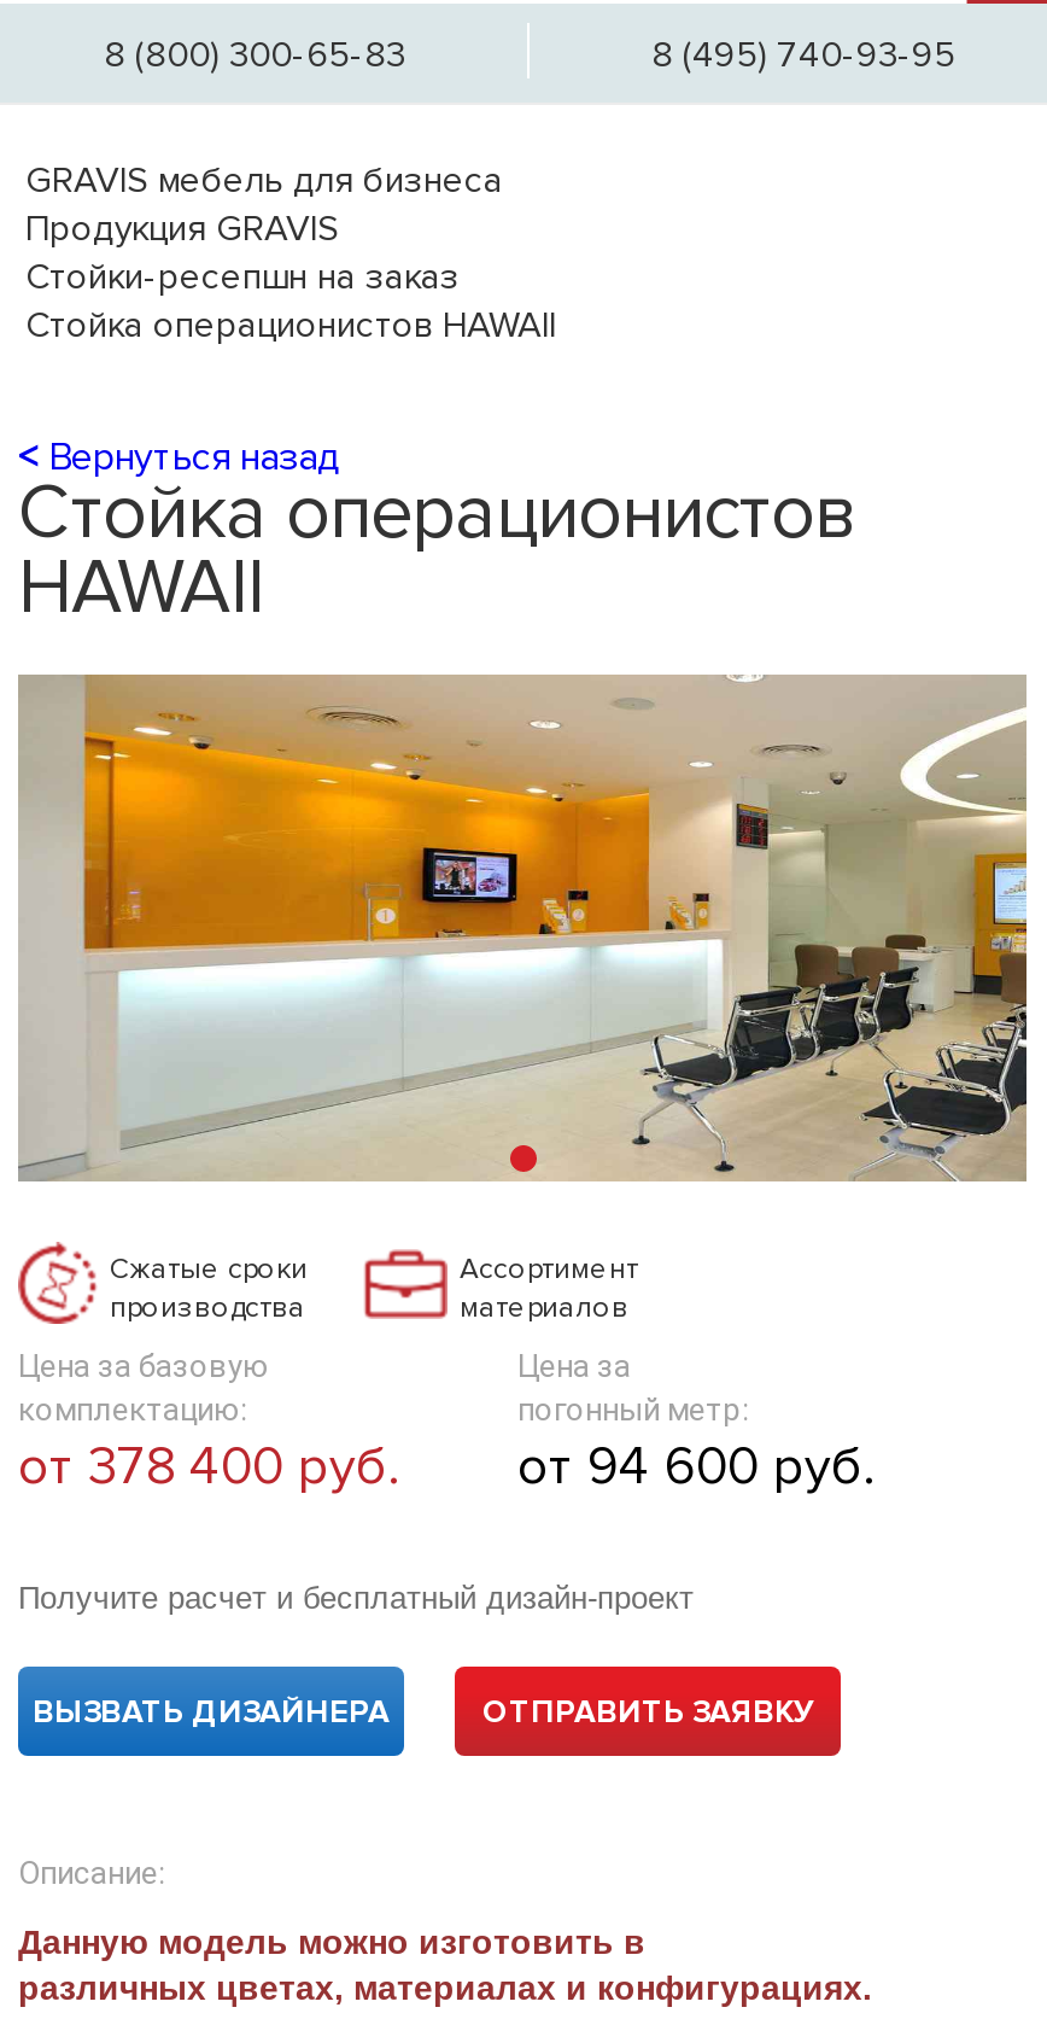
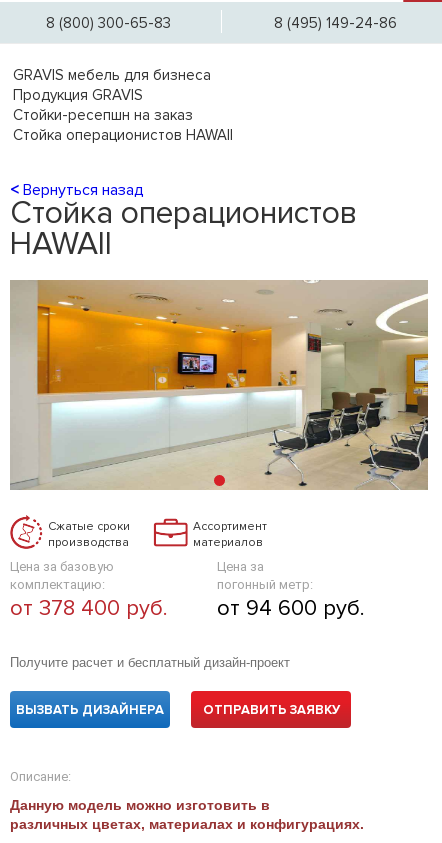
[651,33,955,76] 8 (495) 740-93-95 -> [274,14,397,32] 8 (495) 149-24-86

